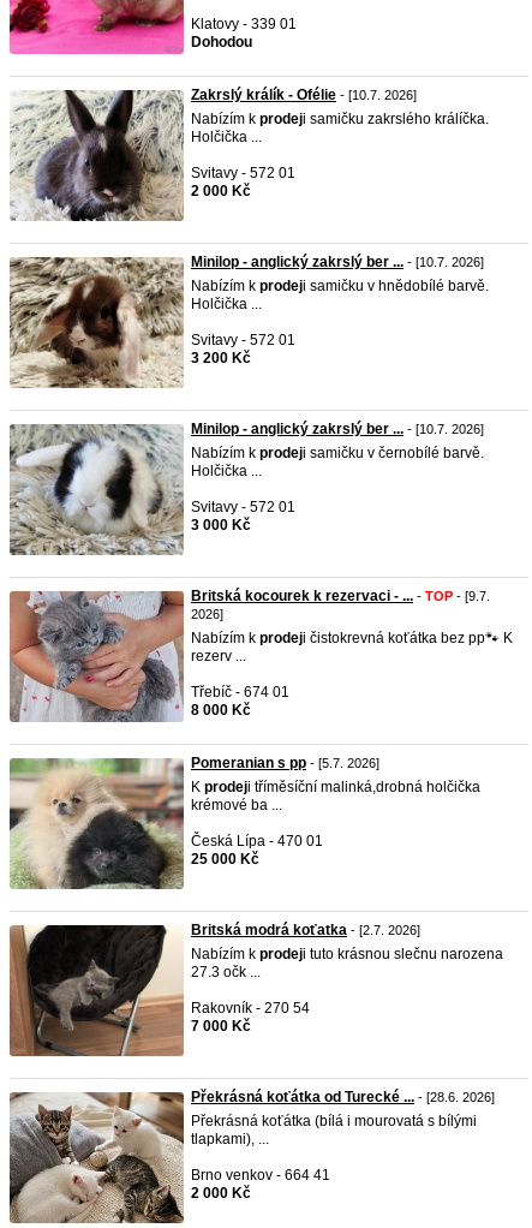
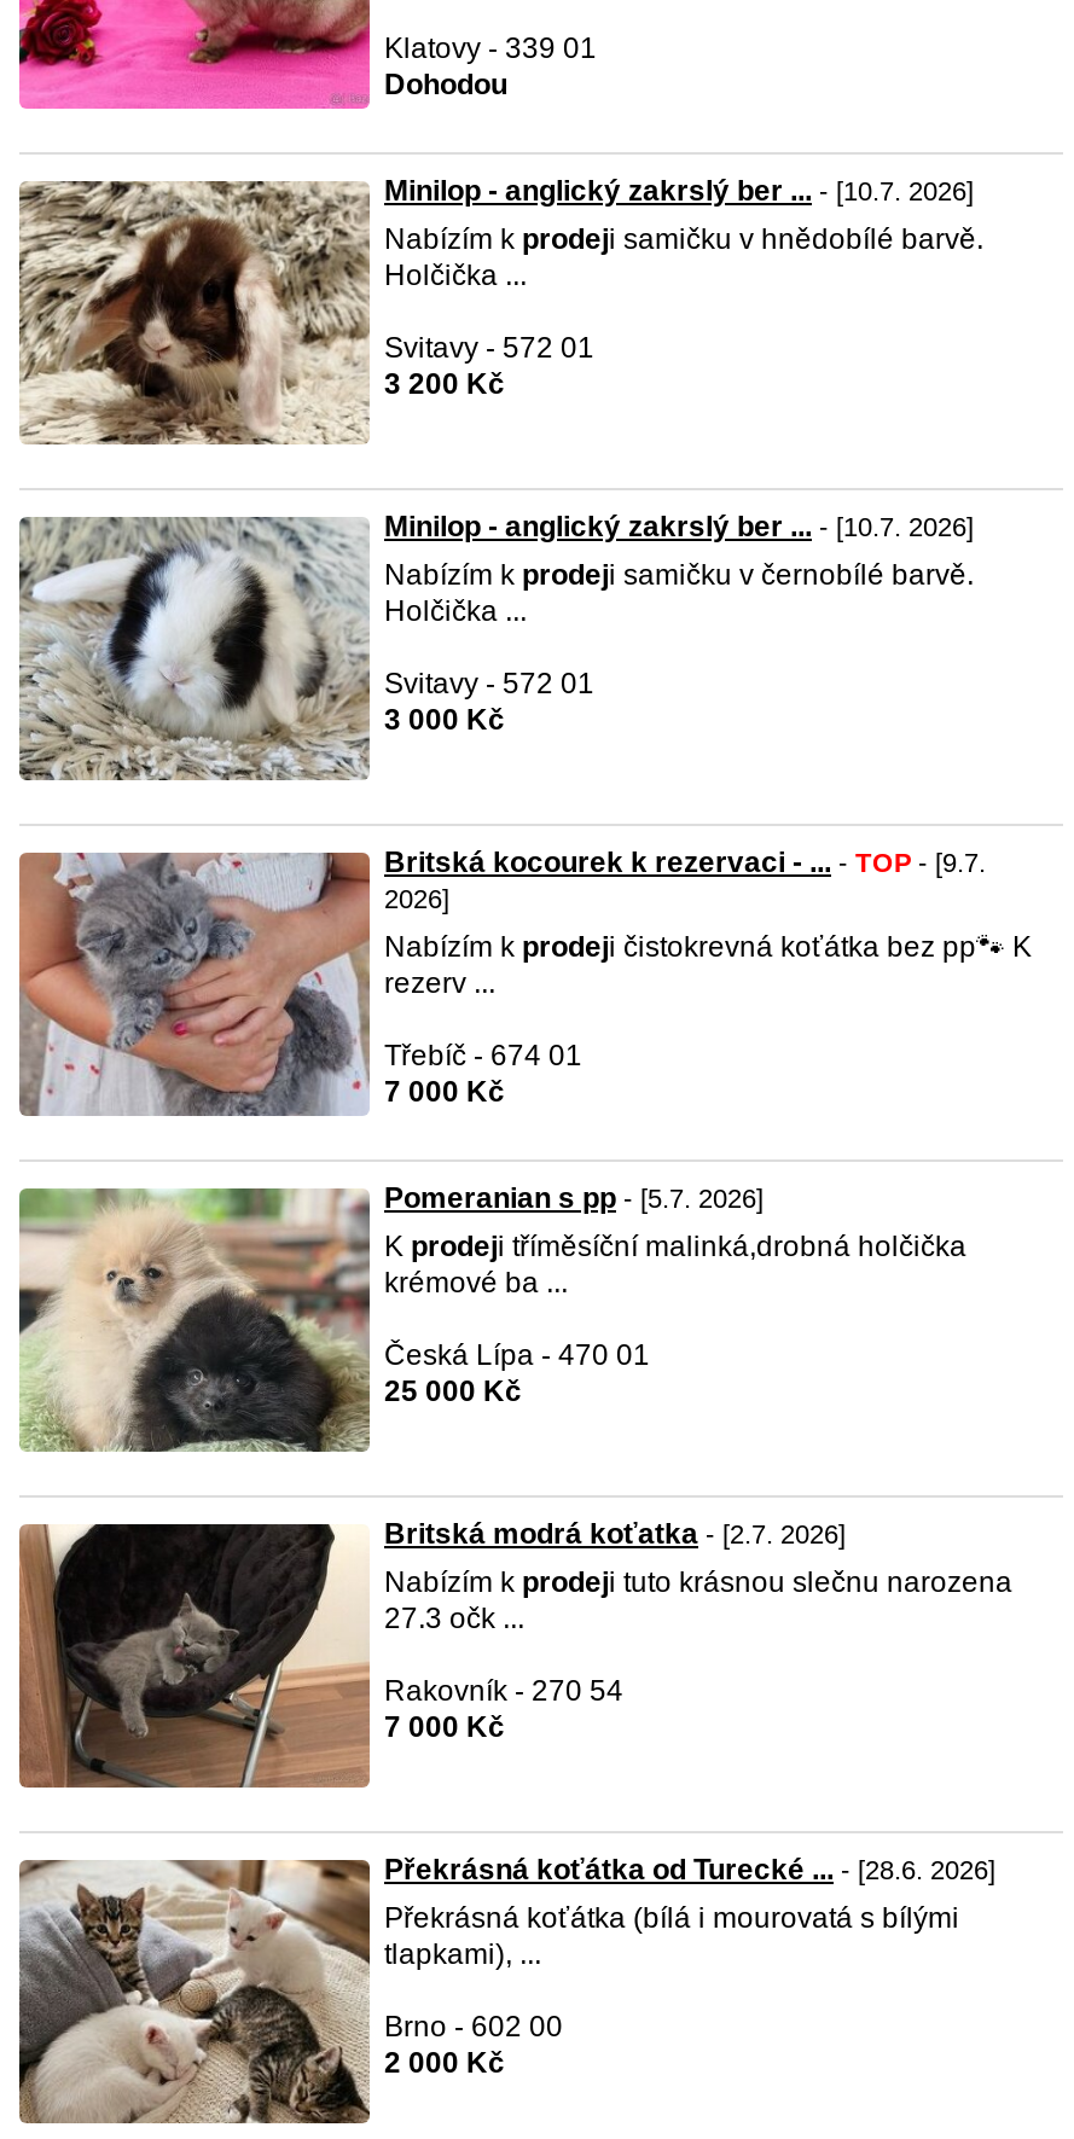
[10,87,489,222] [image] | Zakrslý králík - Ofélie - [10.7. 2026] | Nabízím k prodej i samičku zakrslého králíčka. | Holčička ... | Svitavy - 572 01 | 2 000 Kč -> none
[191,702,251,719] 8 000 Kč -> [384,1075,505,1109] 7 000 Kč
[191,1167,330,1184] Brno venkov - 664 41 -> [384,2010,563,2044] Brno - 602 00

